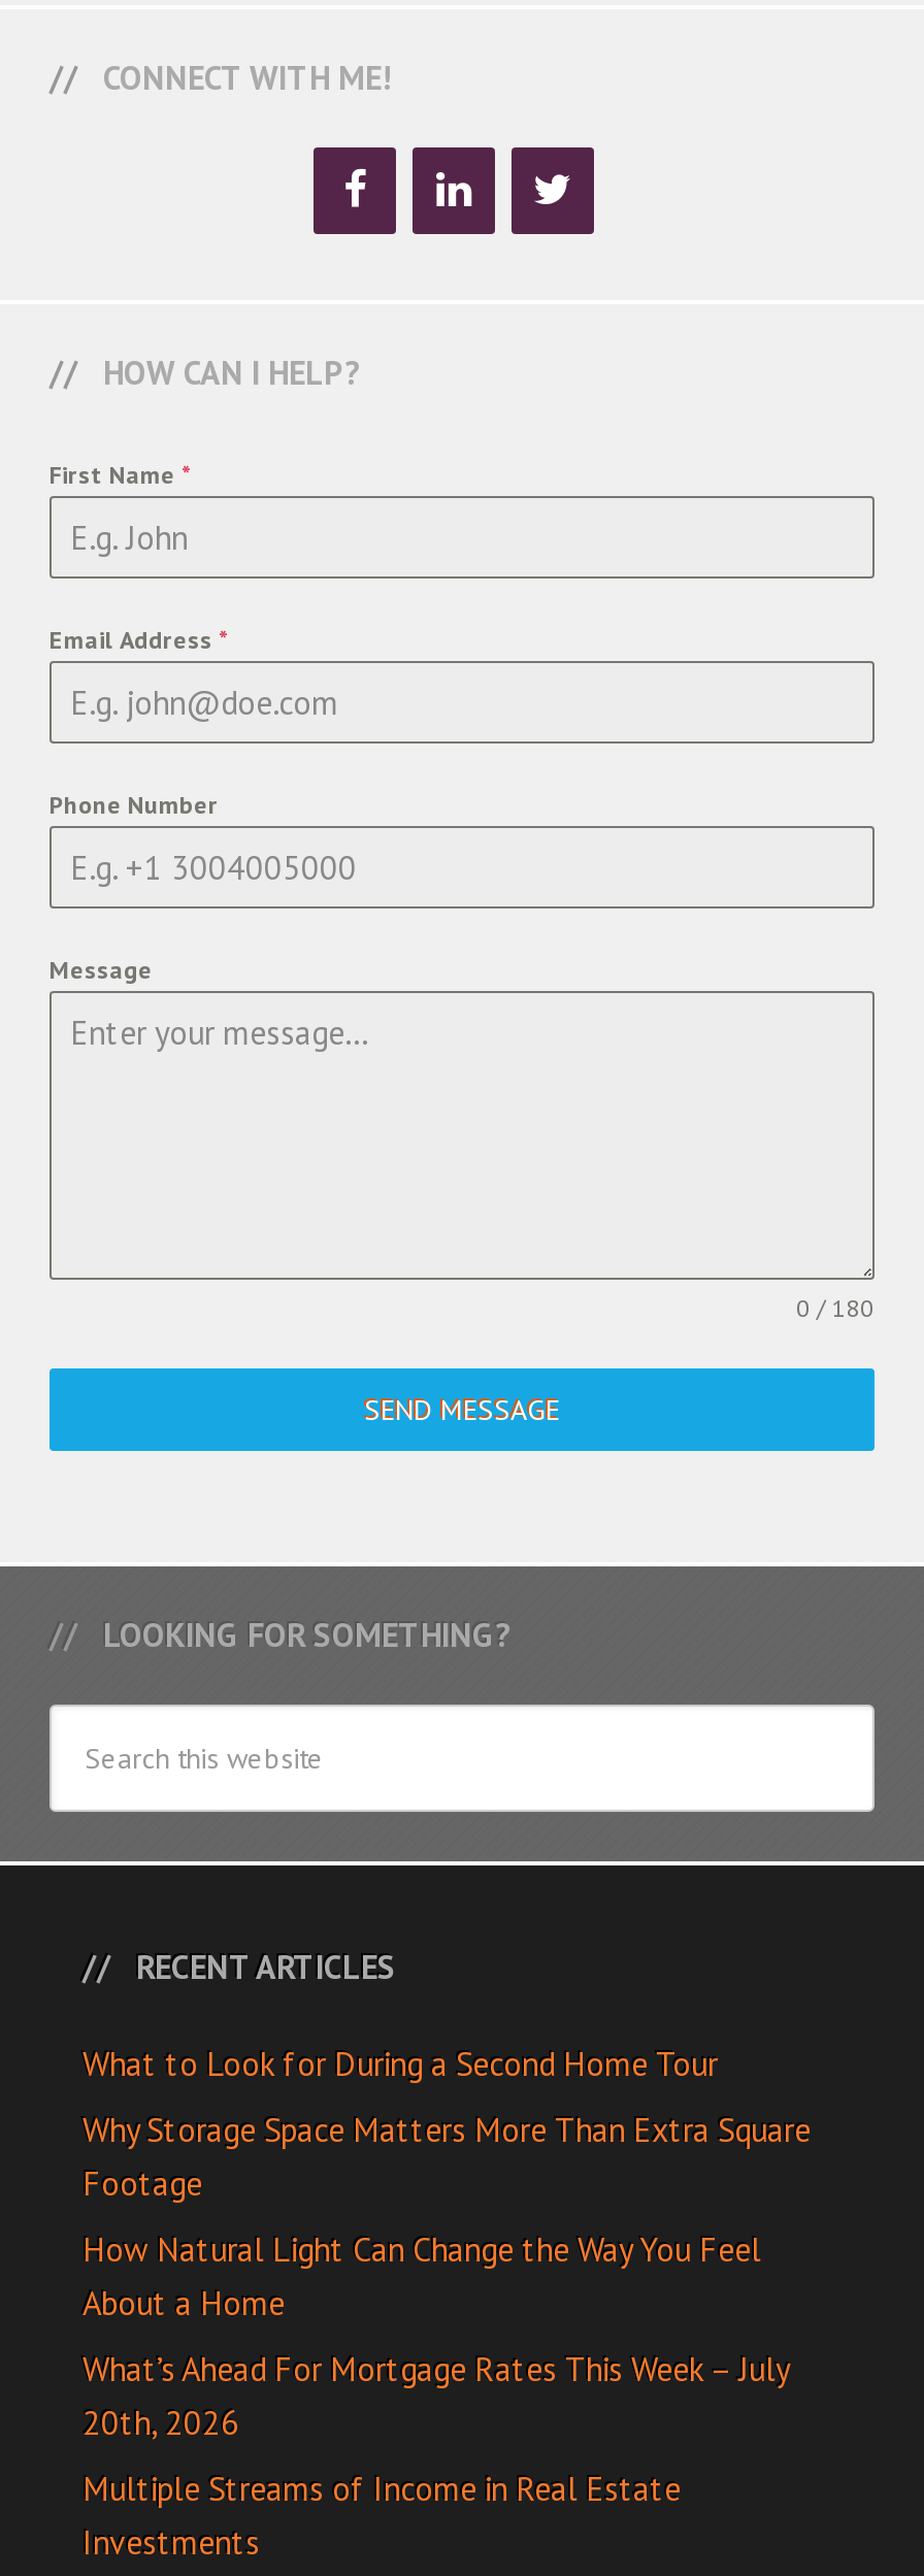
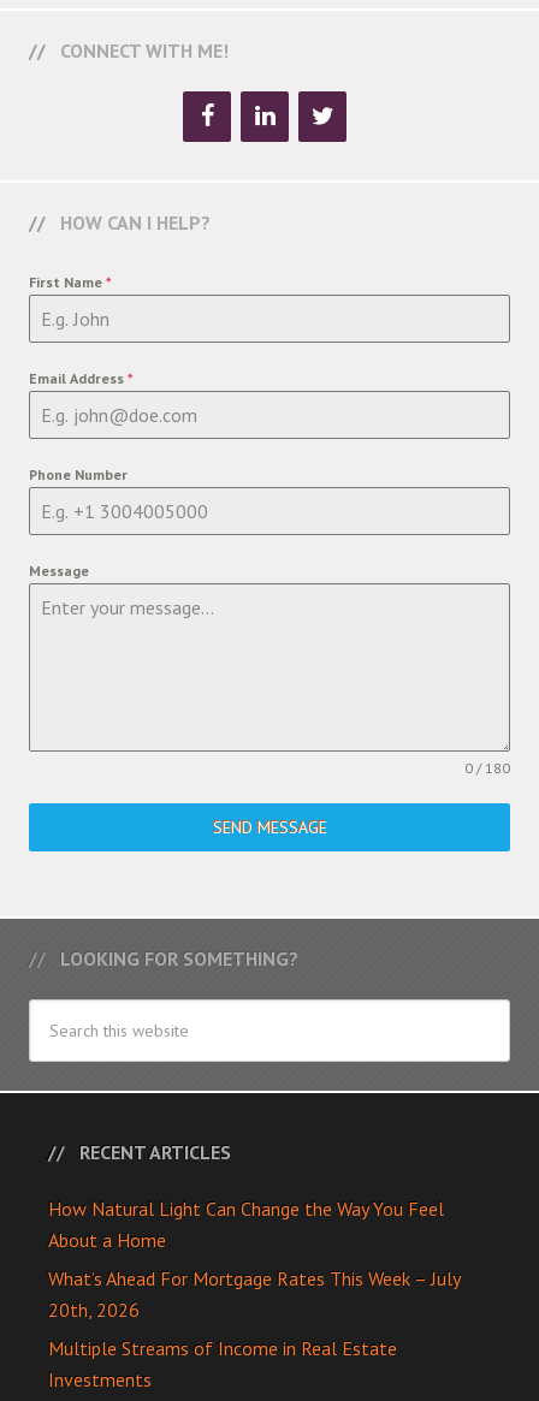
[82,2043,811,2204] What to Look for During a Second Home Tour | Why Storage Space Matters More Than Extra Square | Footage -> none

